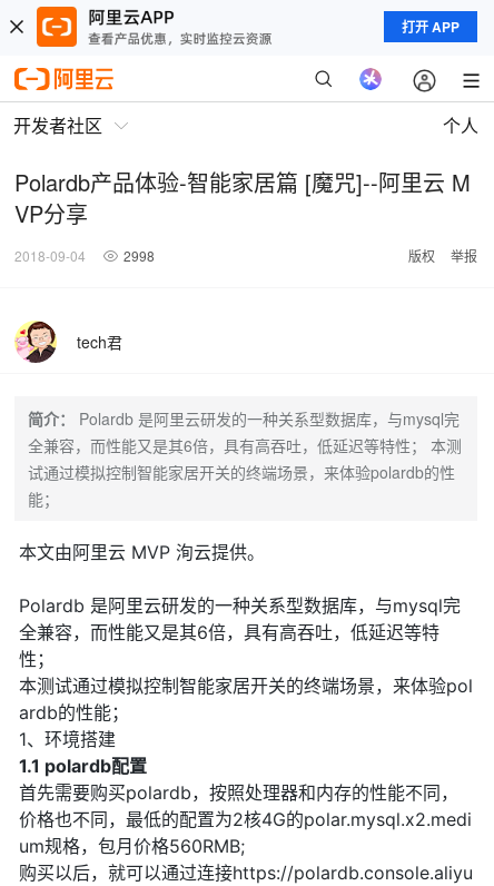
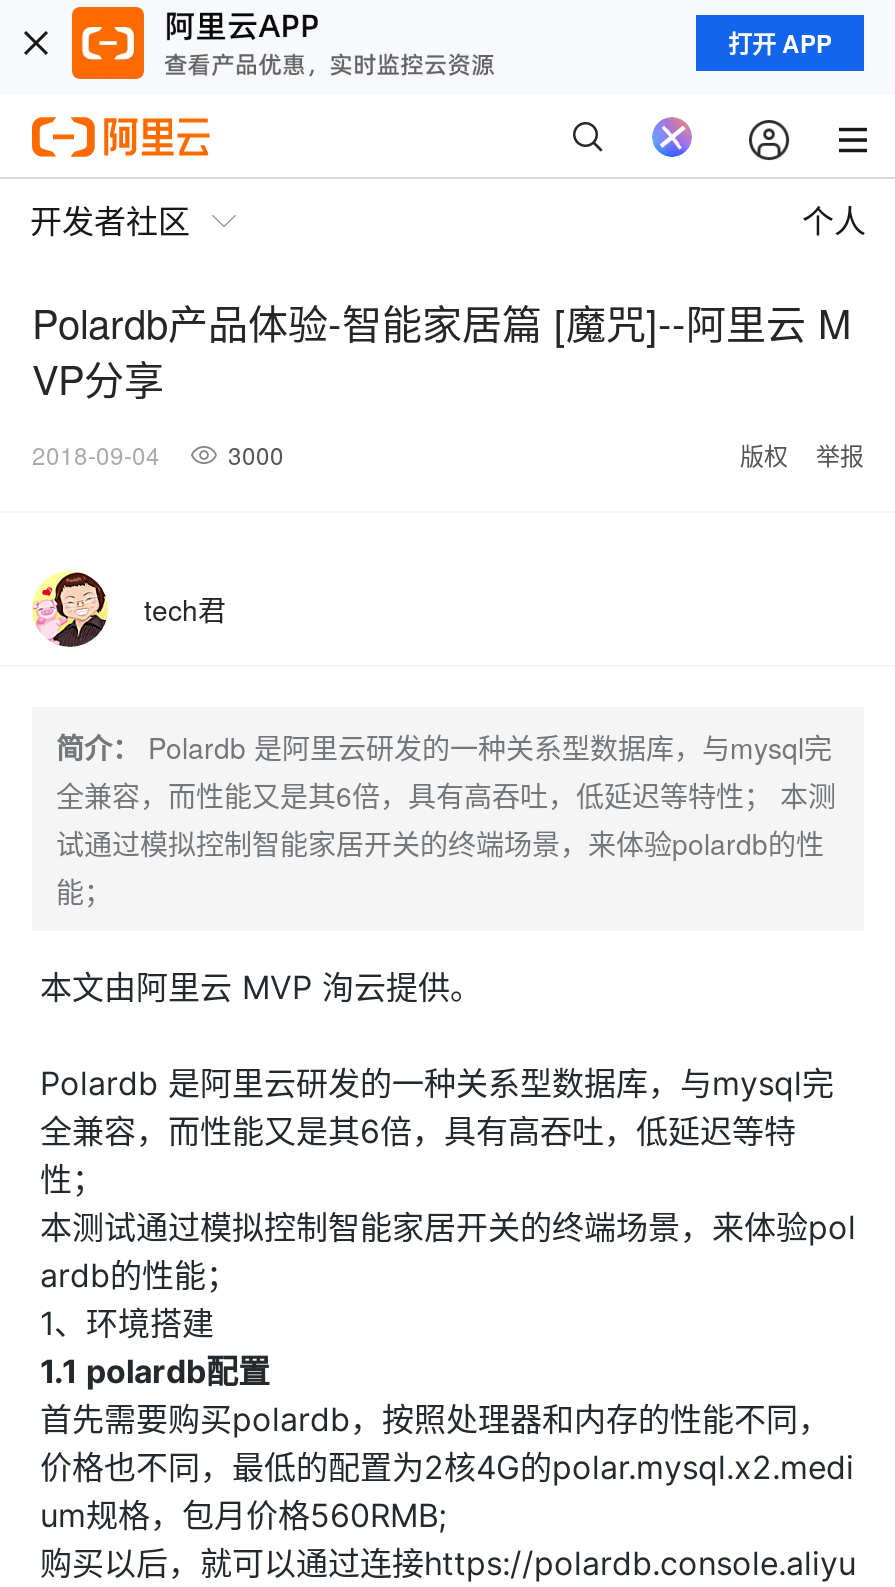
[14,246,155,265] 2018-09-04 2998 -> [32,437,284,471] 2018-09-04 3000

